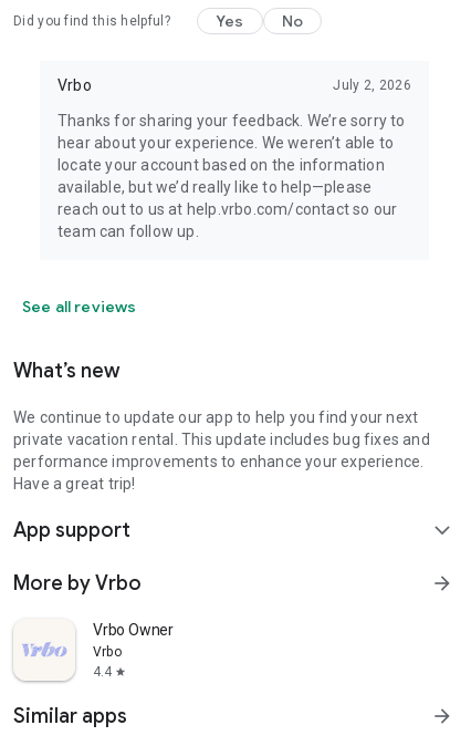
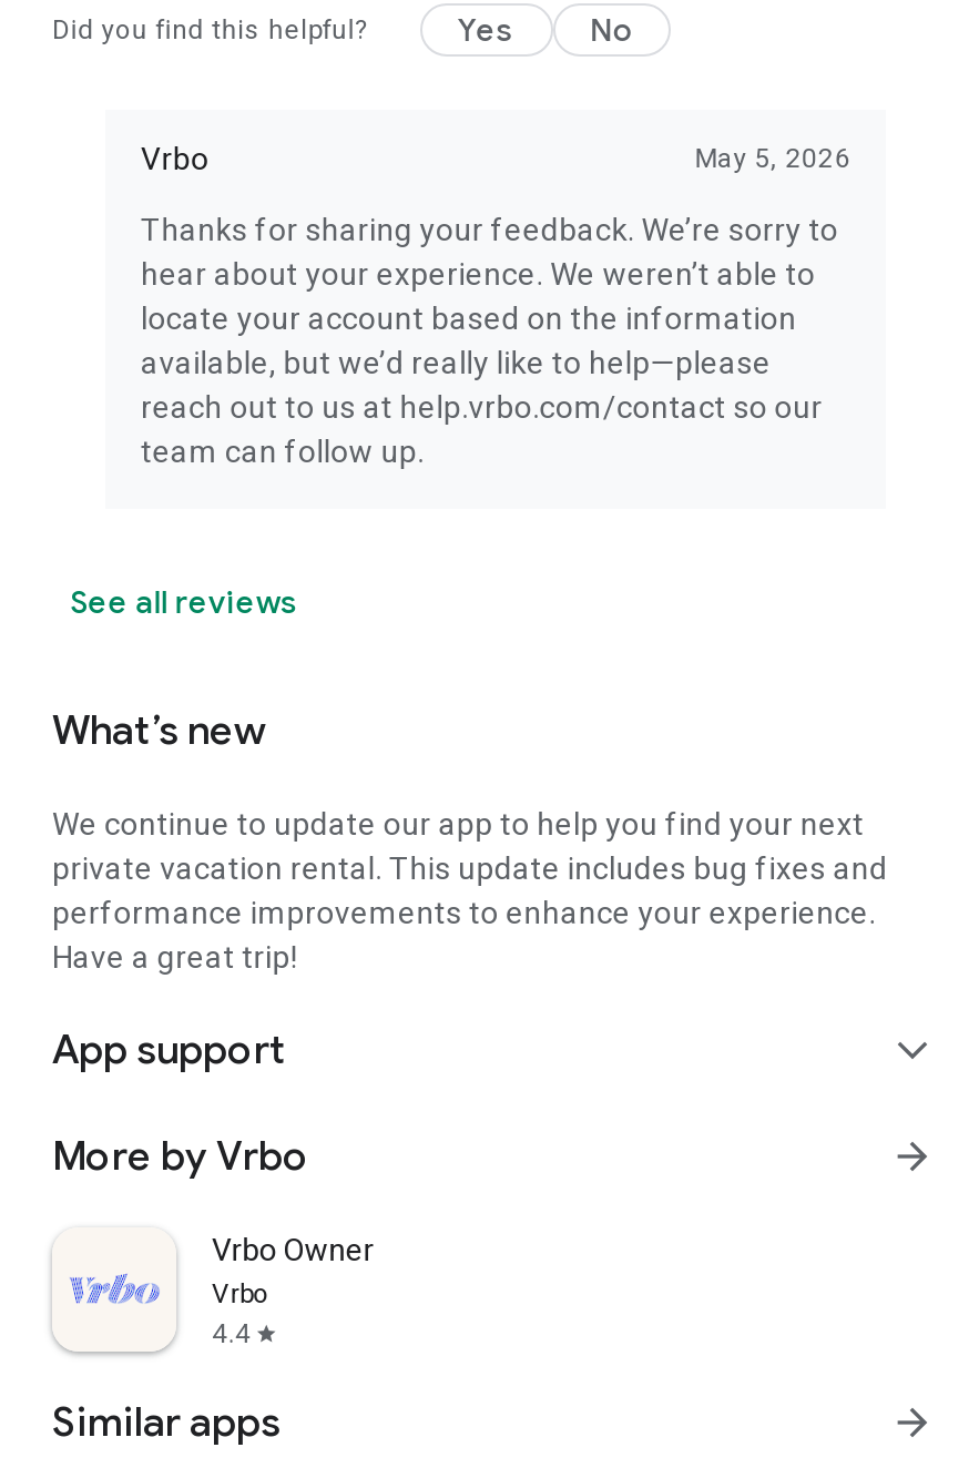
[333,77,411,93] July 2, 2026 -> [695,143,850,175] May 5, 2026

